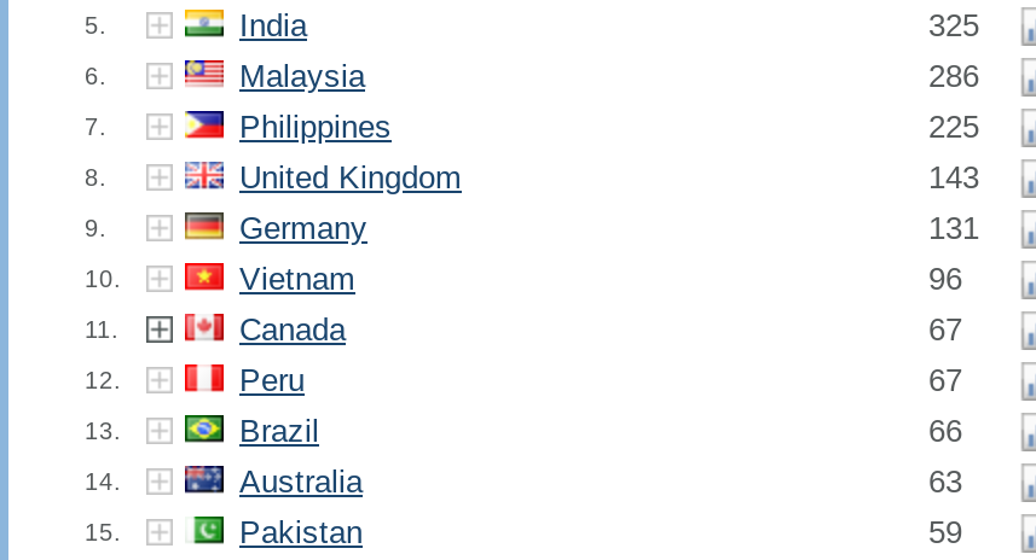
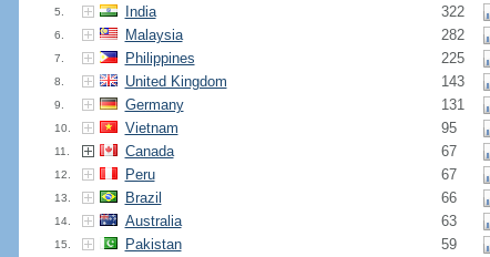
[928,7,979,43] 325 -> [441,3,464,20] 322
[928,58,979,94] 286 -> [441,27,464,43] 282
[928,261,962,297] 96 -> [441,120,456,136] 95

